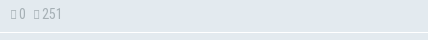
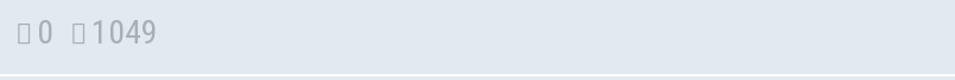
[19,6,63,22] 0 251 -> [37,14,158,52] 0 1049

